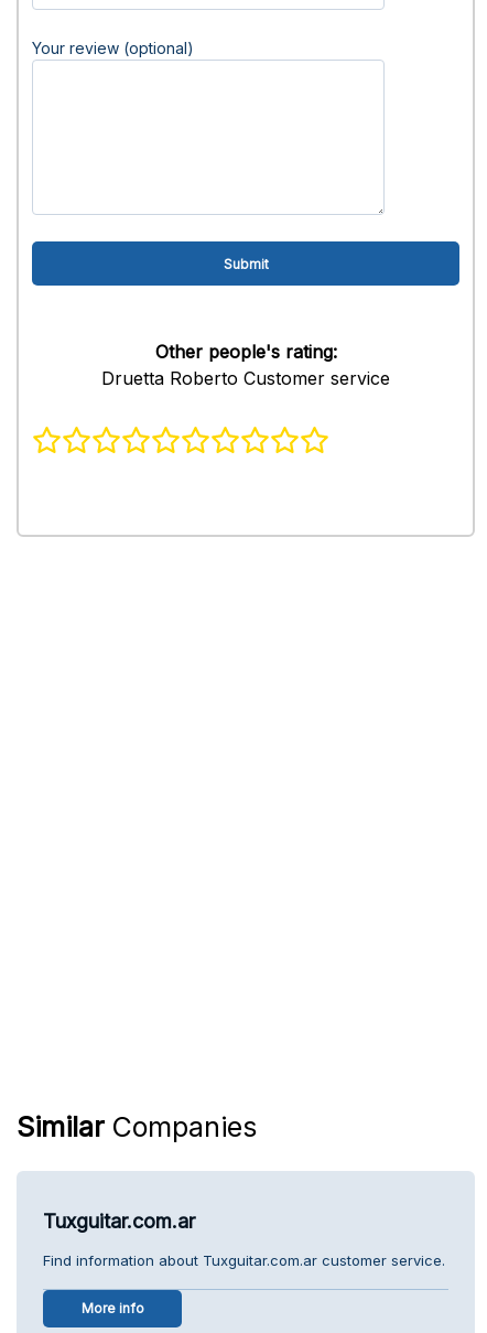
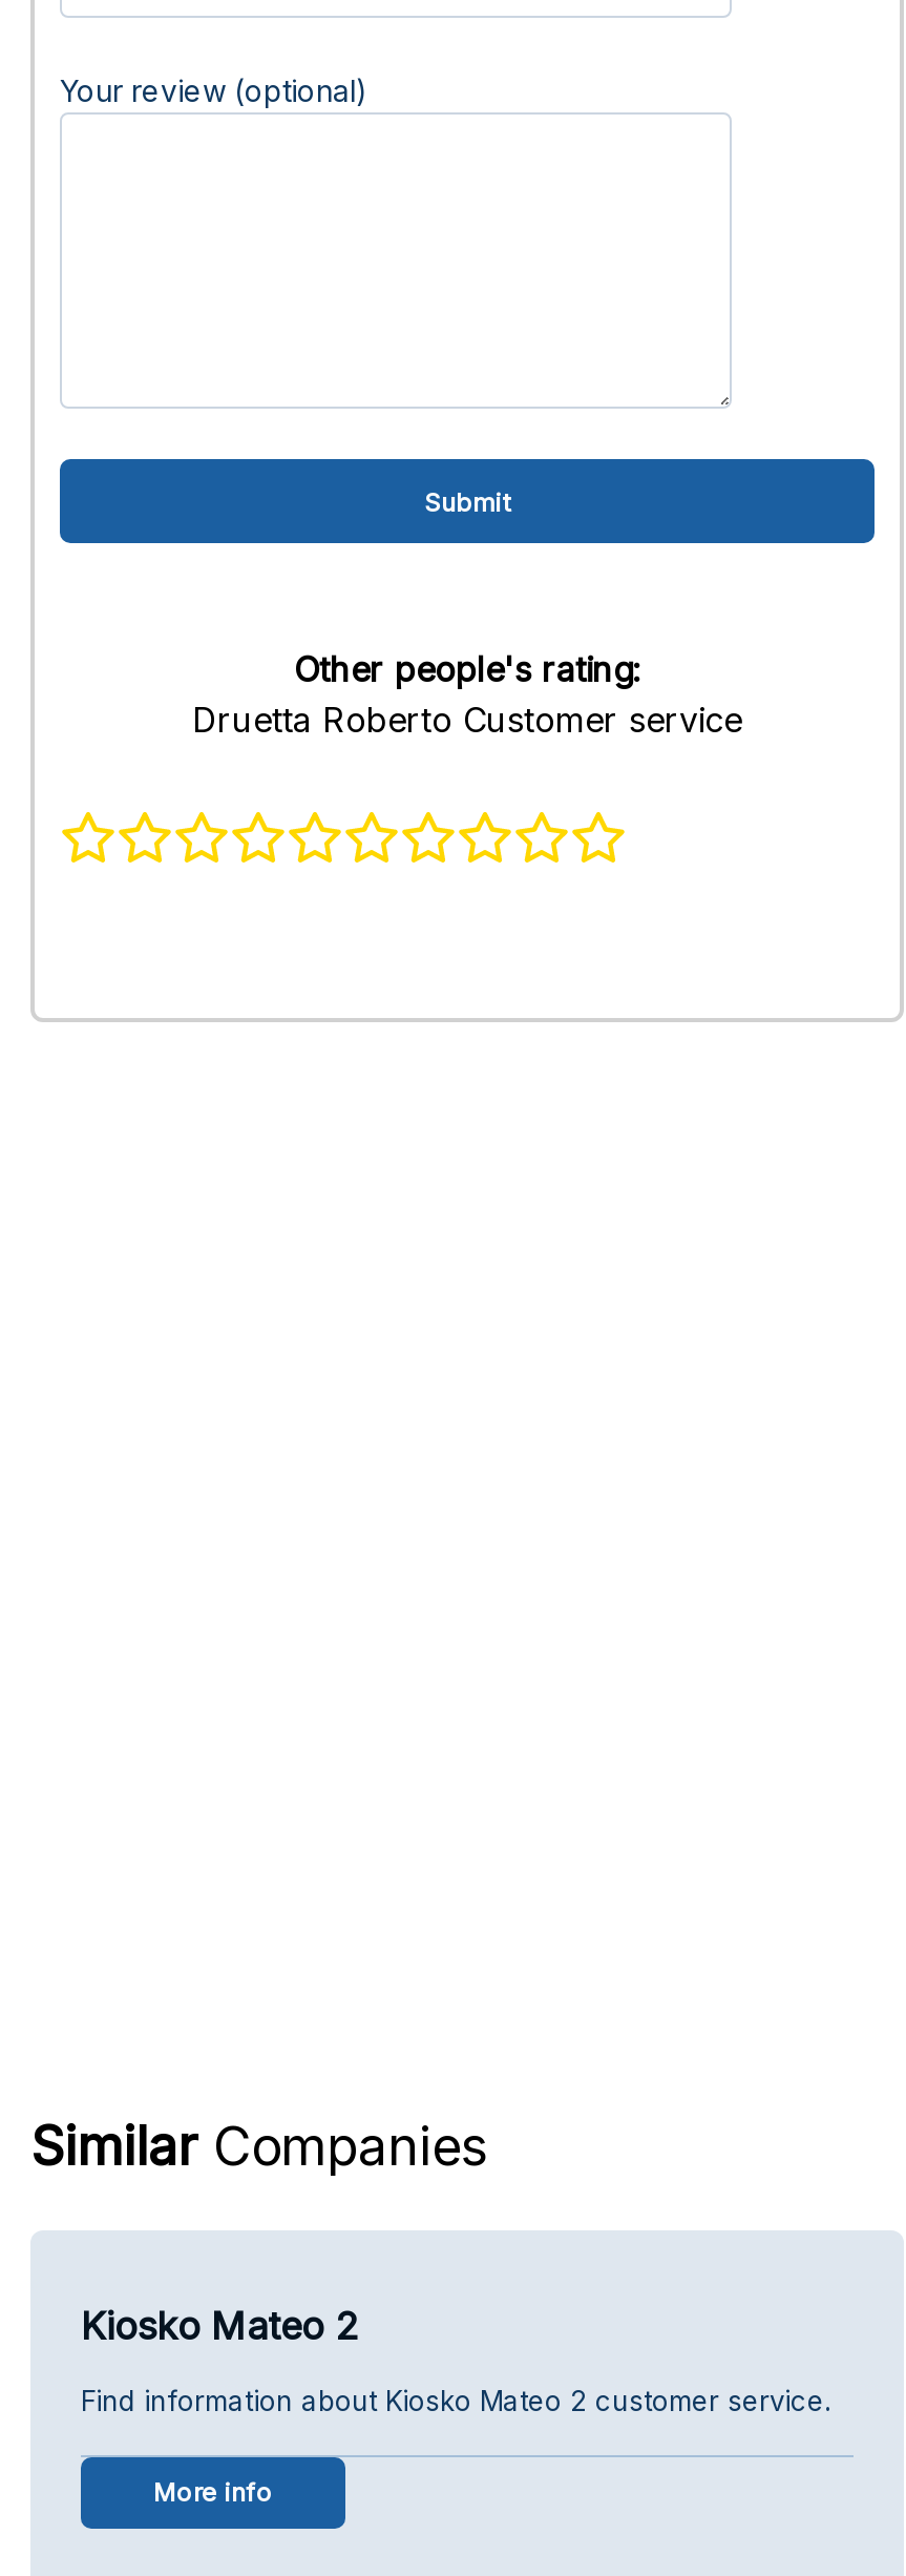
[43,1209,195,1232] Tuxguitar.com.ar -> [81,2303,358,2347] Kiosko Mateo 2
[43,1251,445,1268] Find information about Tuxguitar.com.ar customer service. -> [81,2383,830,2416] Find information about Kiosko Mateo 2 customer service.

